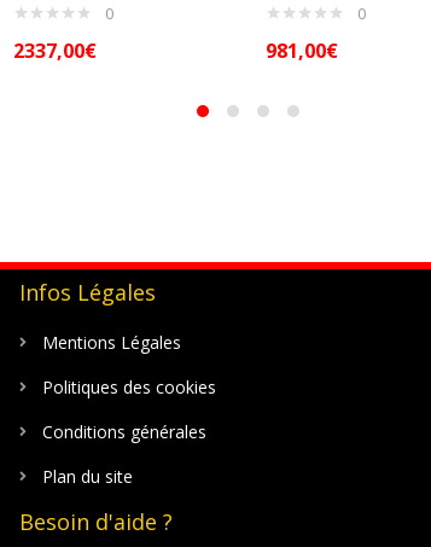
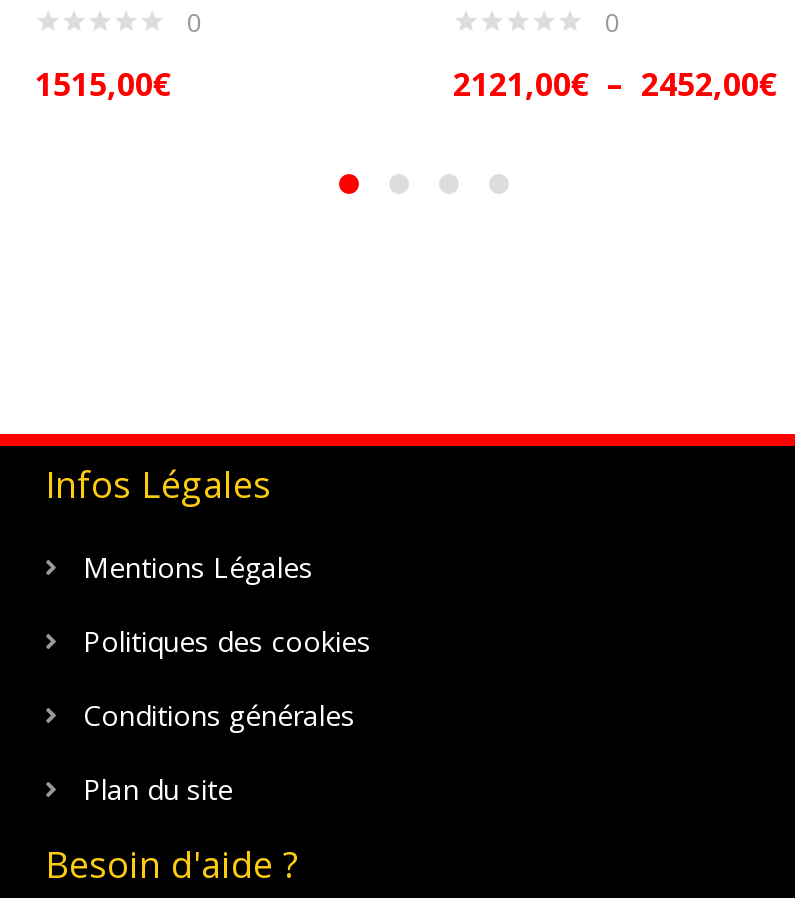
[13,37,97,64] 2337,00€ -> [35,62,173,106] 1515,00€
[266,37,338,64] 981,00€ -> [453,62,779,106] 2121,00€ – 2452,00€

